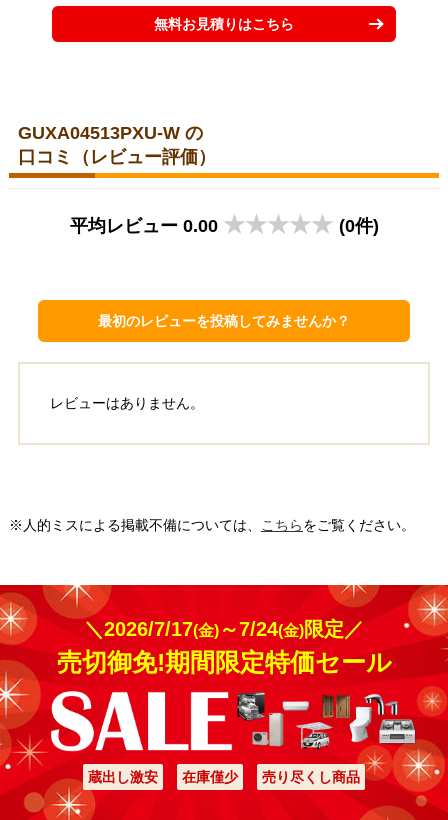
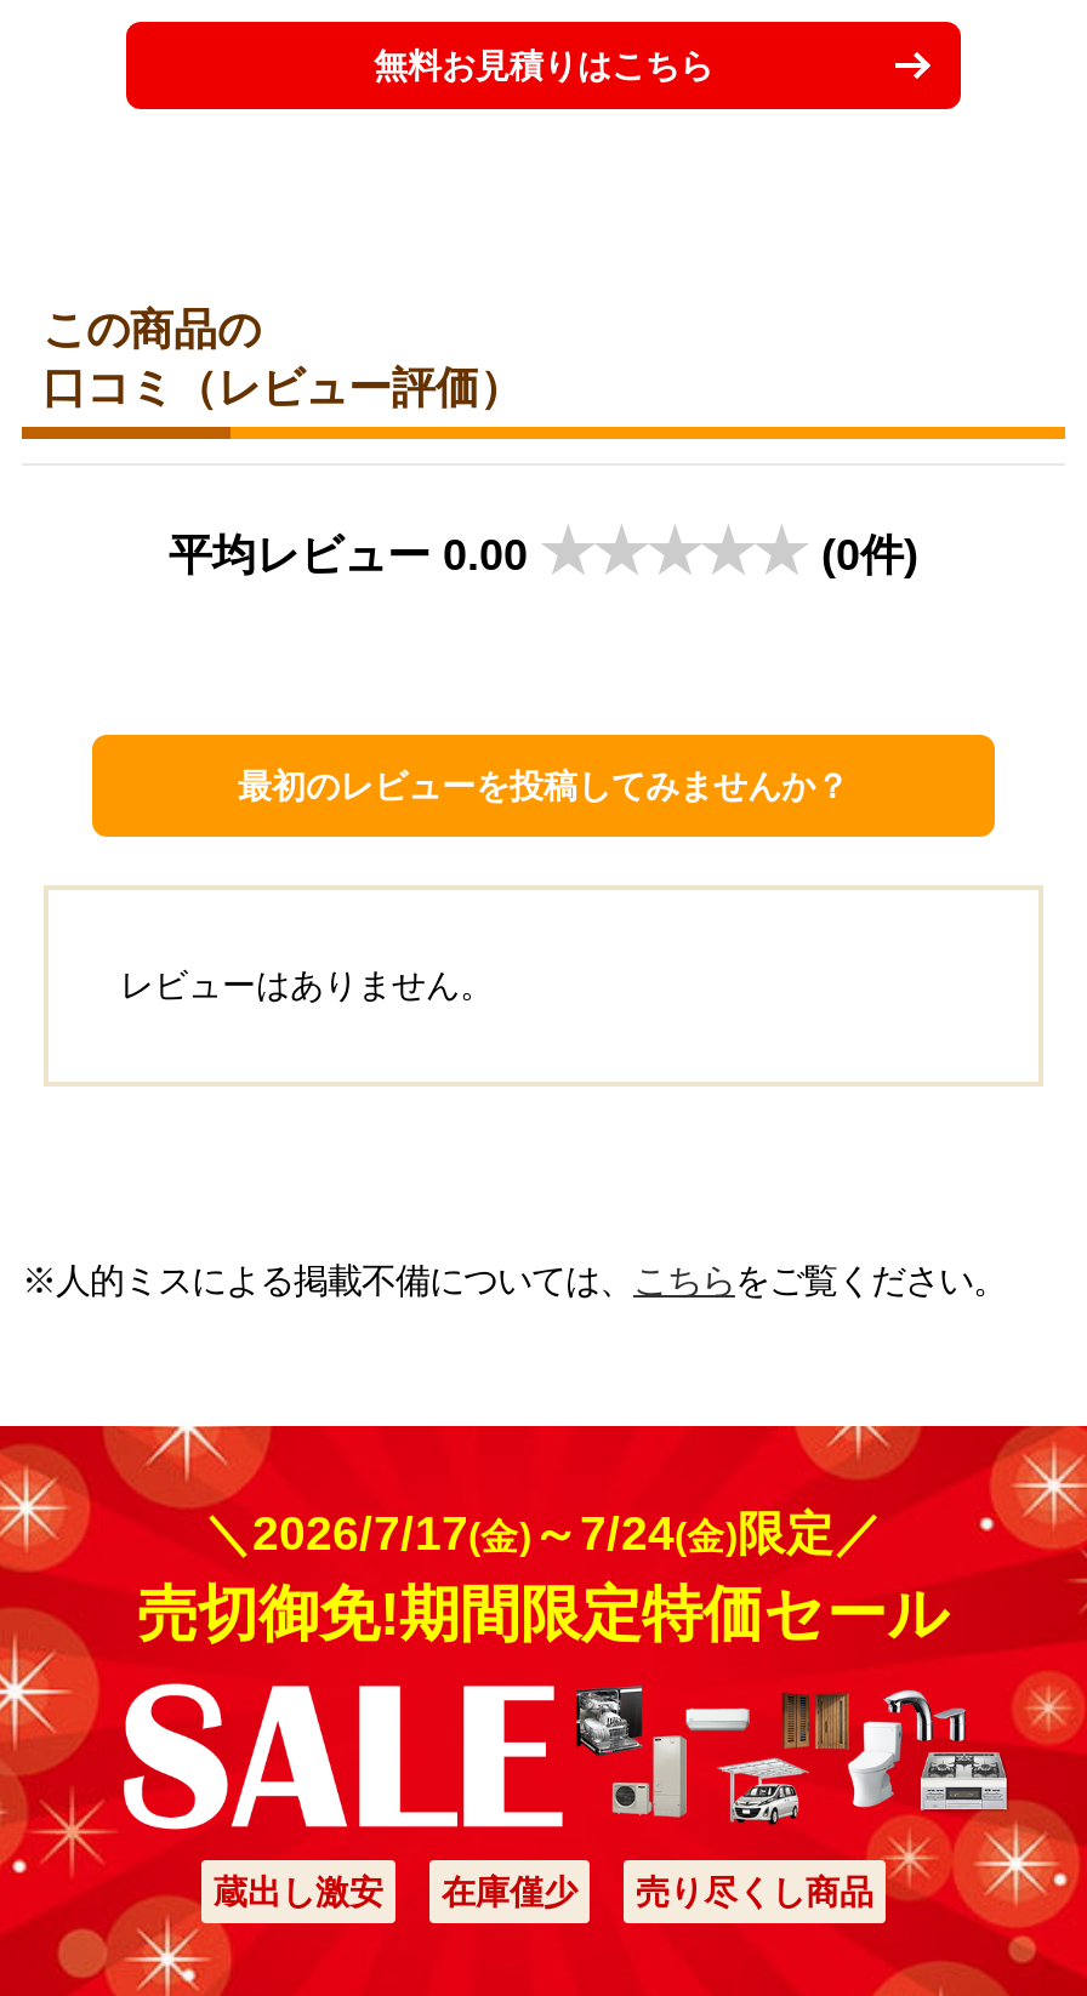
[17,123,202,143] GUXA04513PXU-W の -> [42,306,261,355] この商品の

